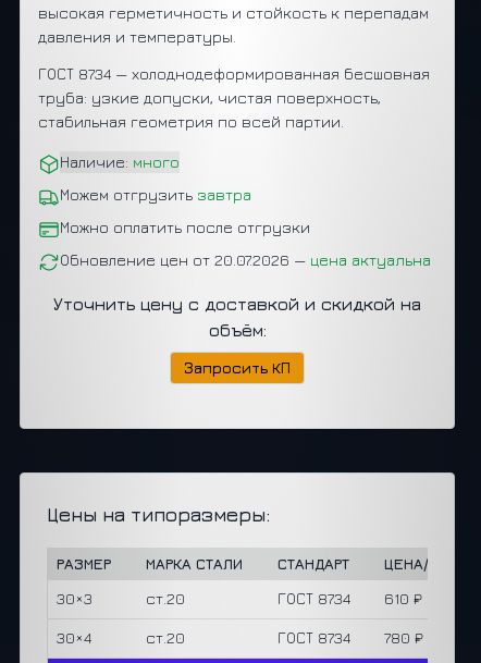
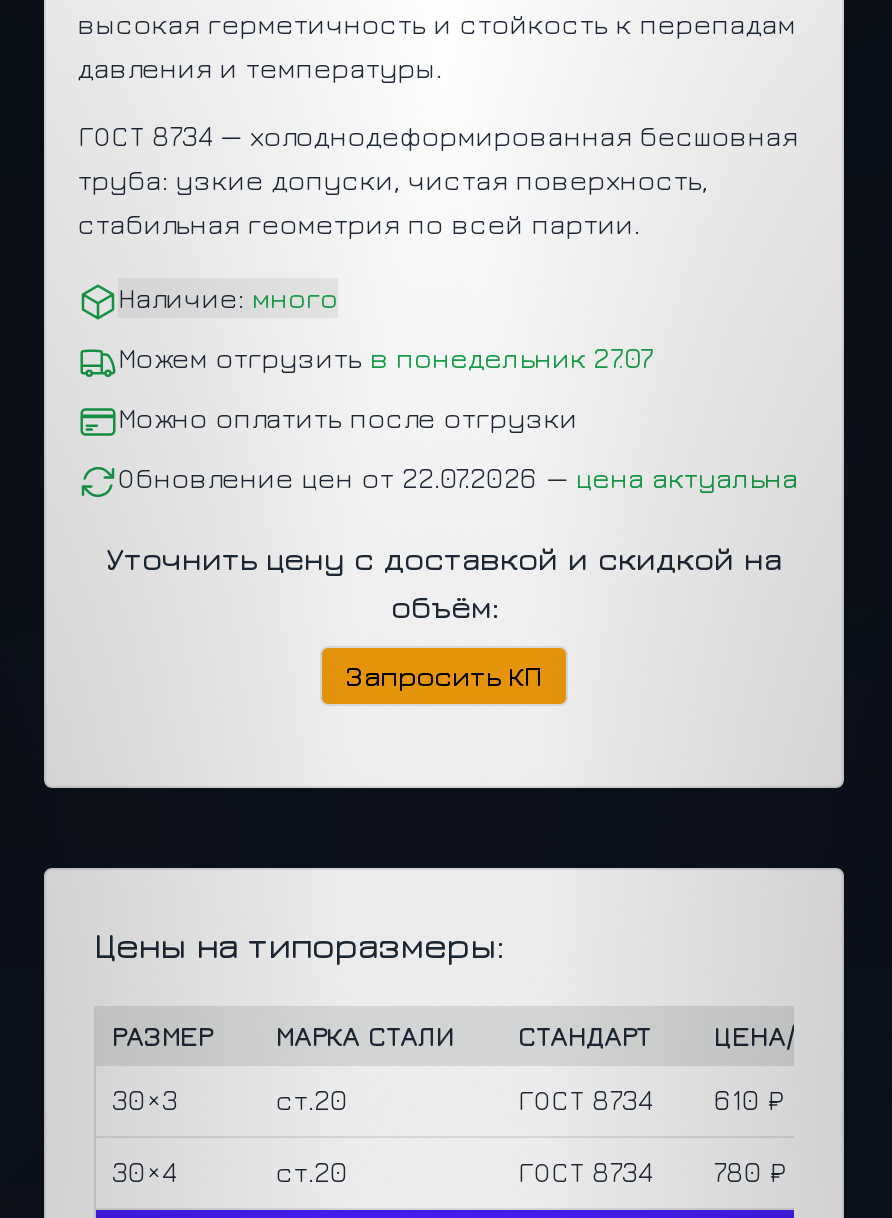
[60,185,251,204] Можем отгрузить завтра -> [118,340,652,374] Можем отгрузить в понедельник 27.07
[60,250,431,269] Обновление цен от 20.07.2026 — цена актуальна -> [118,460,798,494] Обновление цен от 22.07.2026 — цена актуальна

